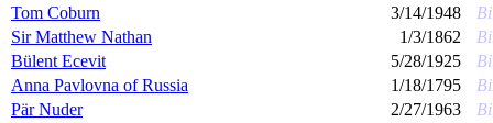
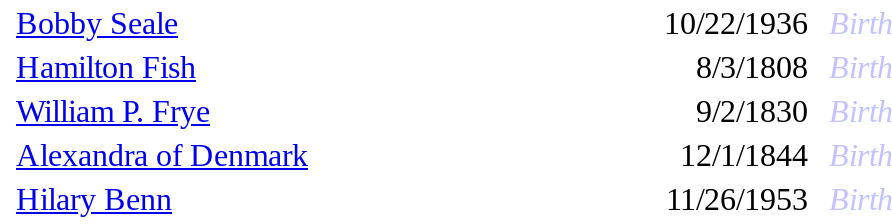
[11,4,461,23] Tom Coburn | 3/14/1948 -> [16,7,808,41] Bobby Seale | 10/22/1936
[11,28,461,47] Sir Matthew Nathan | 1/3/1862 -> [16,51,808,85] Hamilton Fish | 8/3/1808
[11,52,461,71] Bülent Ecevit | 5/28/1925 -> [16,95,808,129] William P. Frye | 9/2/1830
[11,76,461,95] Anna Pavlovna of Russia | 1/18/1795 -> [16,139,808,173] Alexandra of Denmark | 12/1/1844
[11,100,461,119] Pär Nuder | 2/27/1963 -> [16,183,808,217] Hilary Benn | 11/26/1953

